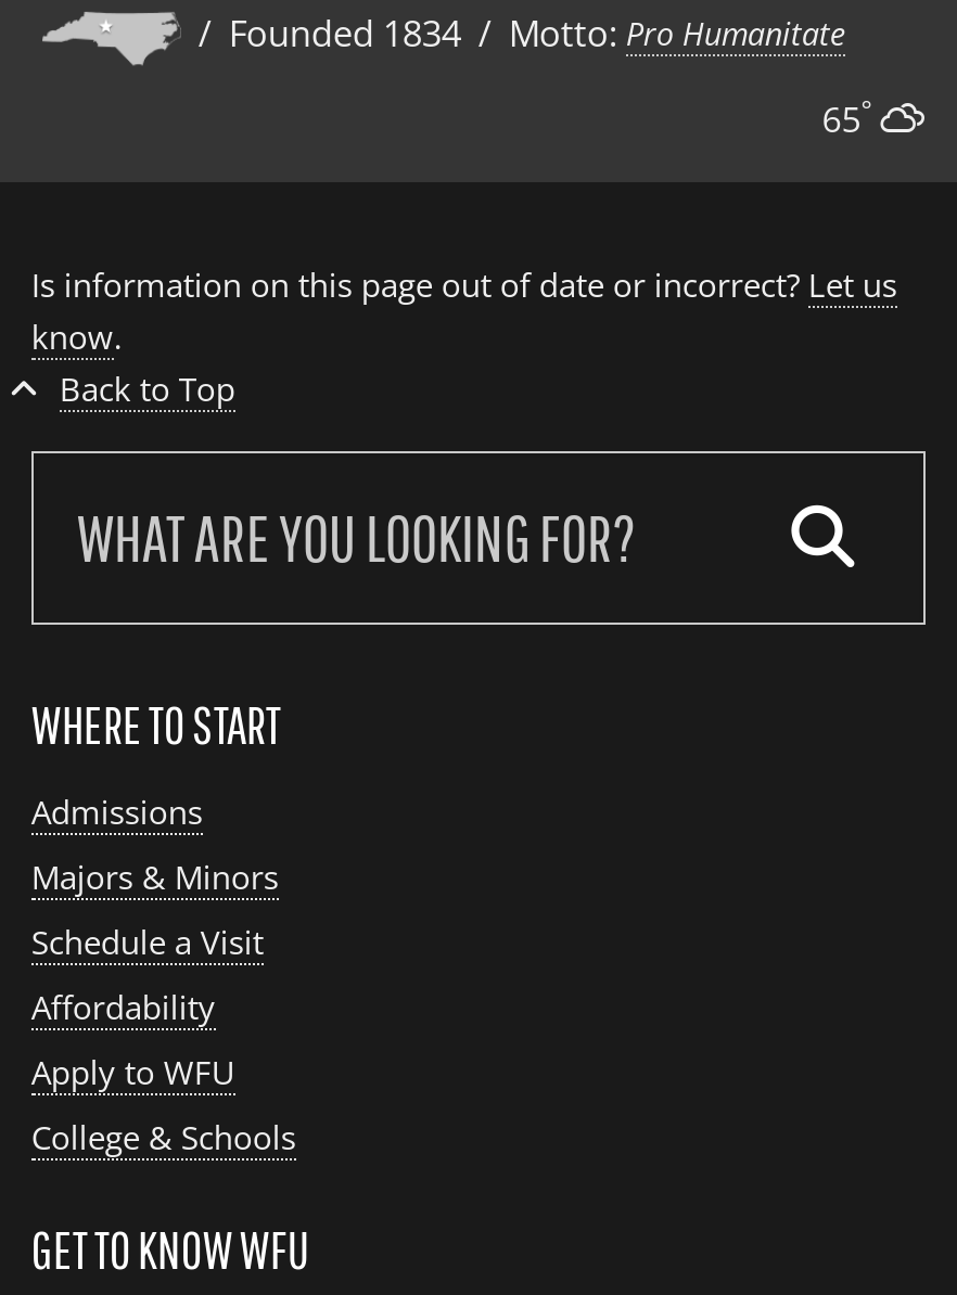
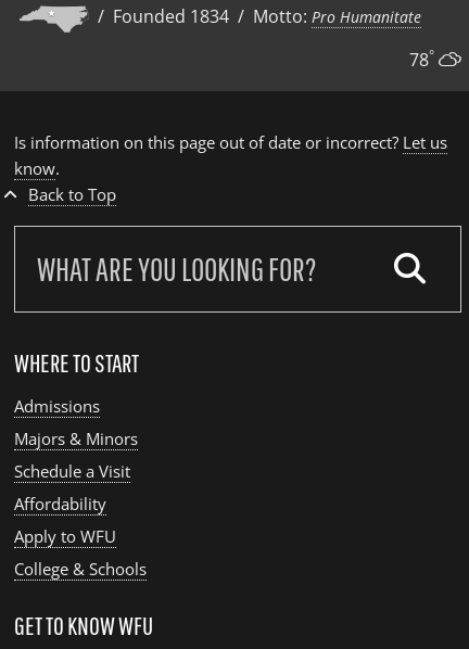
[822,90,872,143] 65° -> [410,45,434,71] 78°

